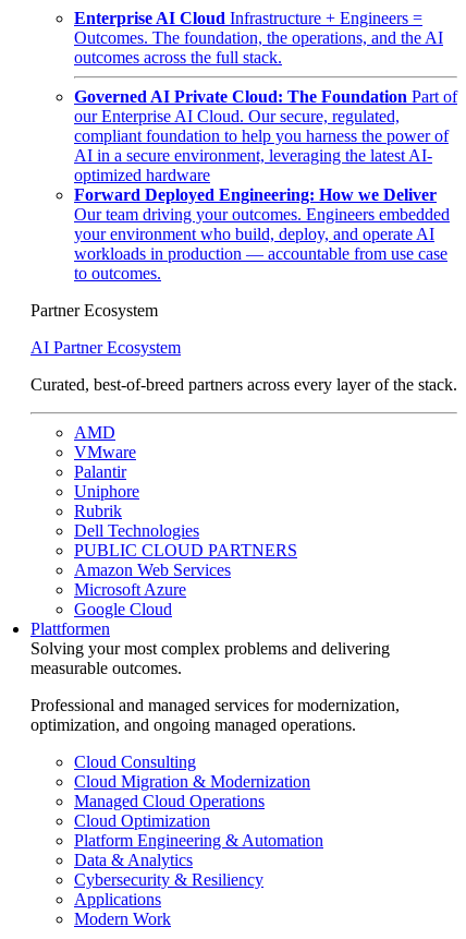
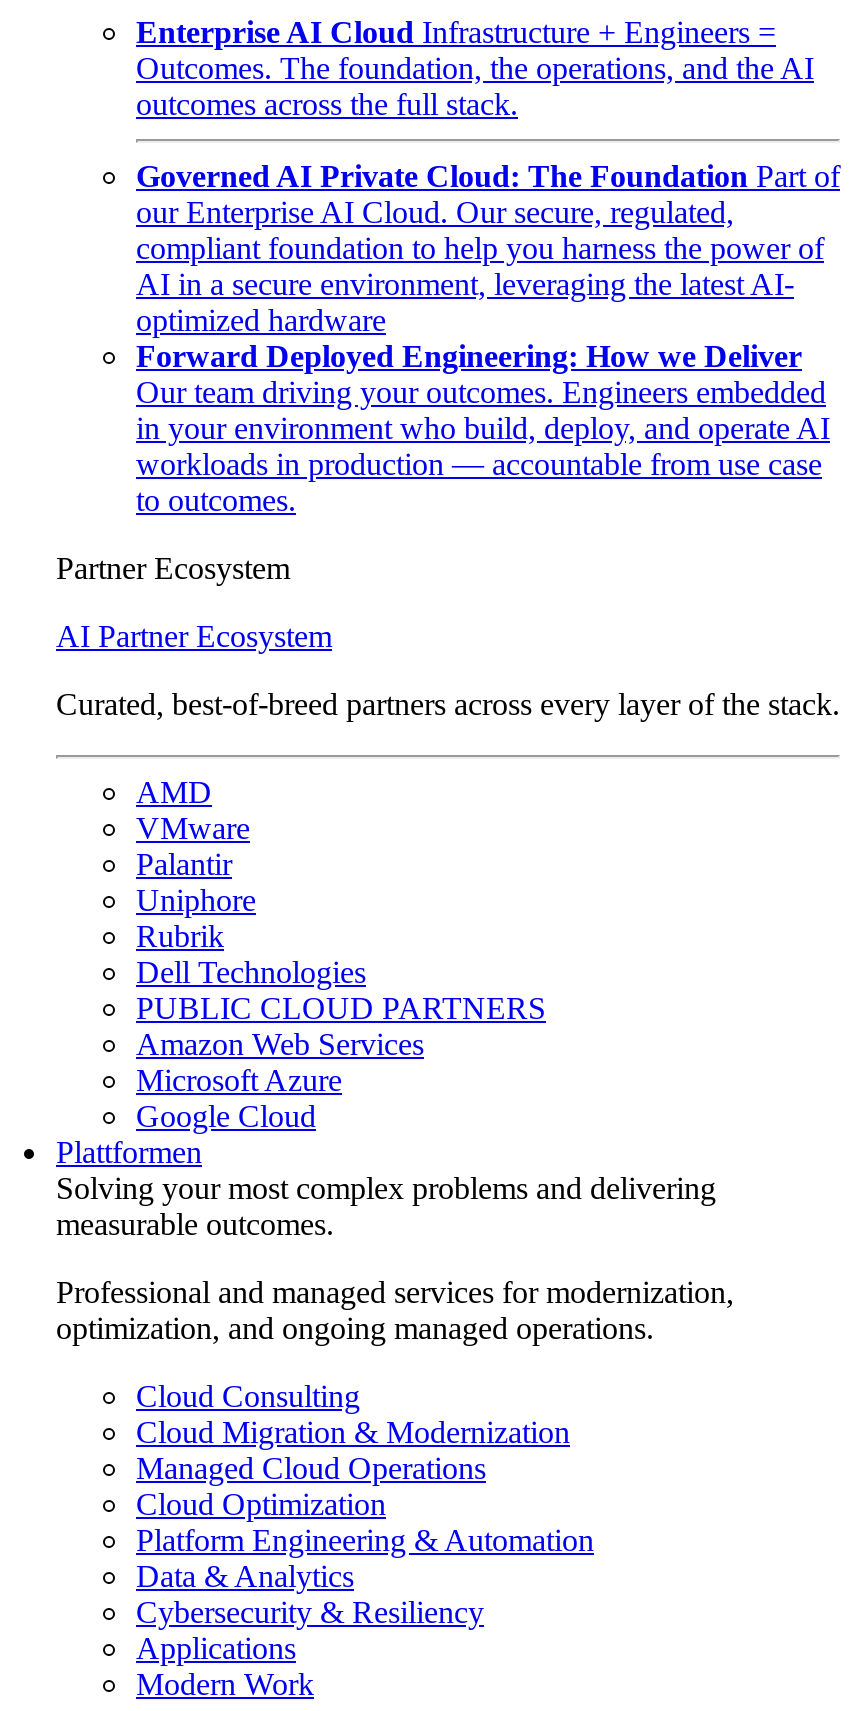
[74,225,434,243] your environment who build, deploy, and operate AI -> [136,411,830,445] in your environment who build, deploy, and operate AI

